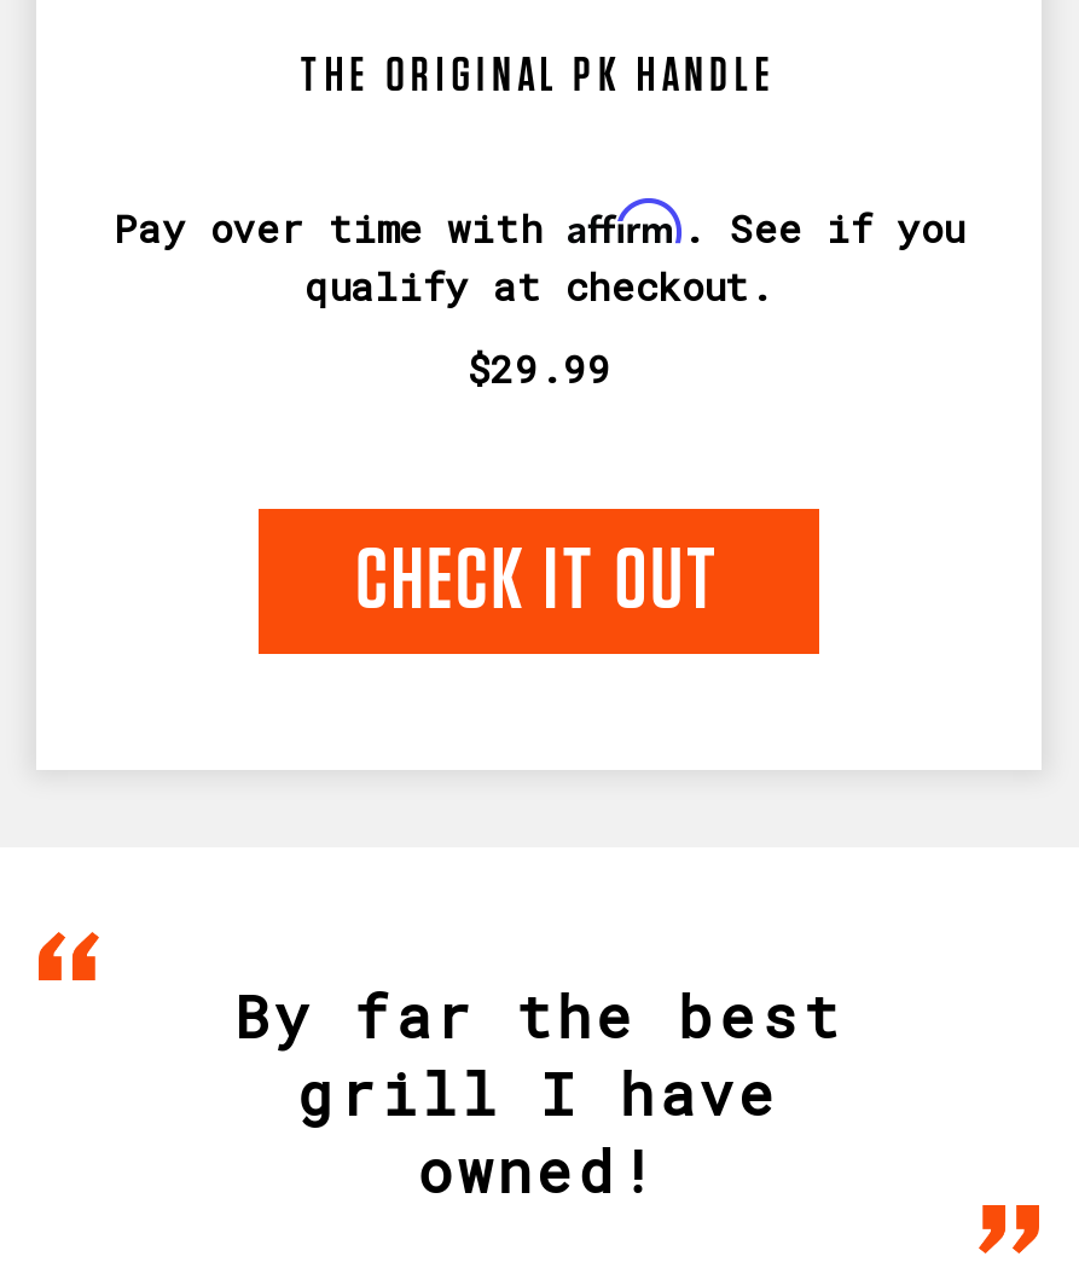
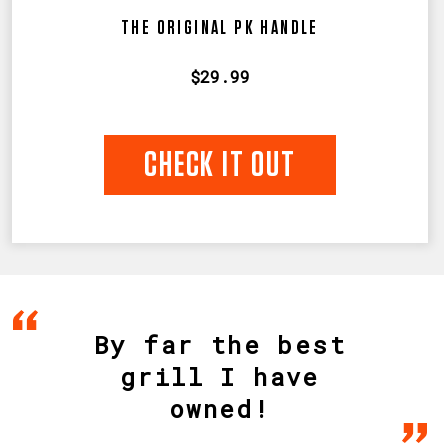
[114,197,964,311] Pay over time with Affirm. See if you | qualify at checkout. -> none

